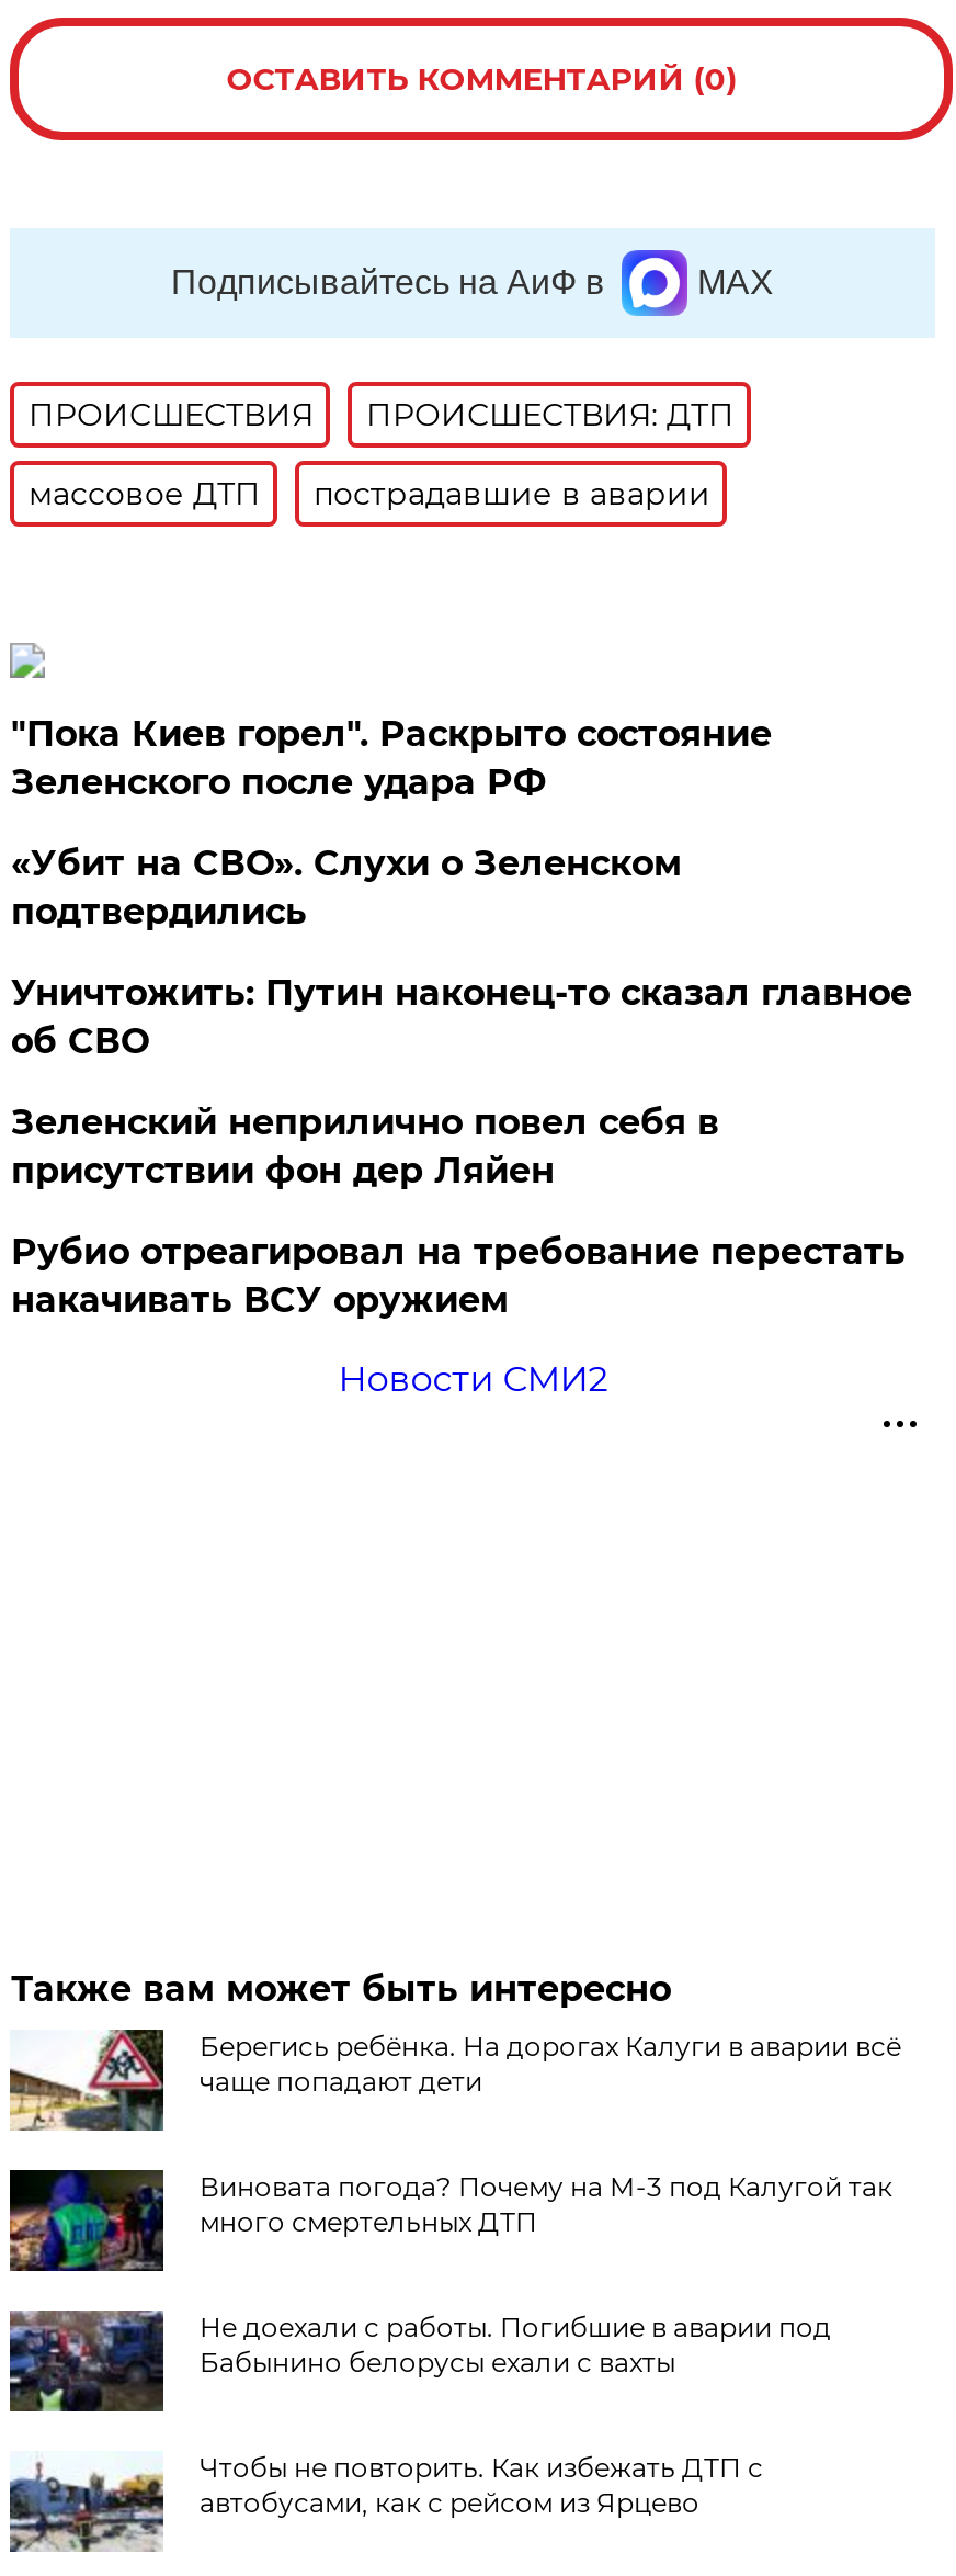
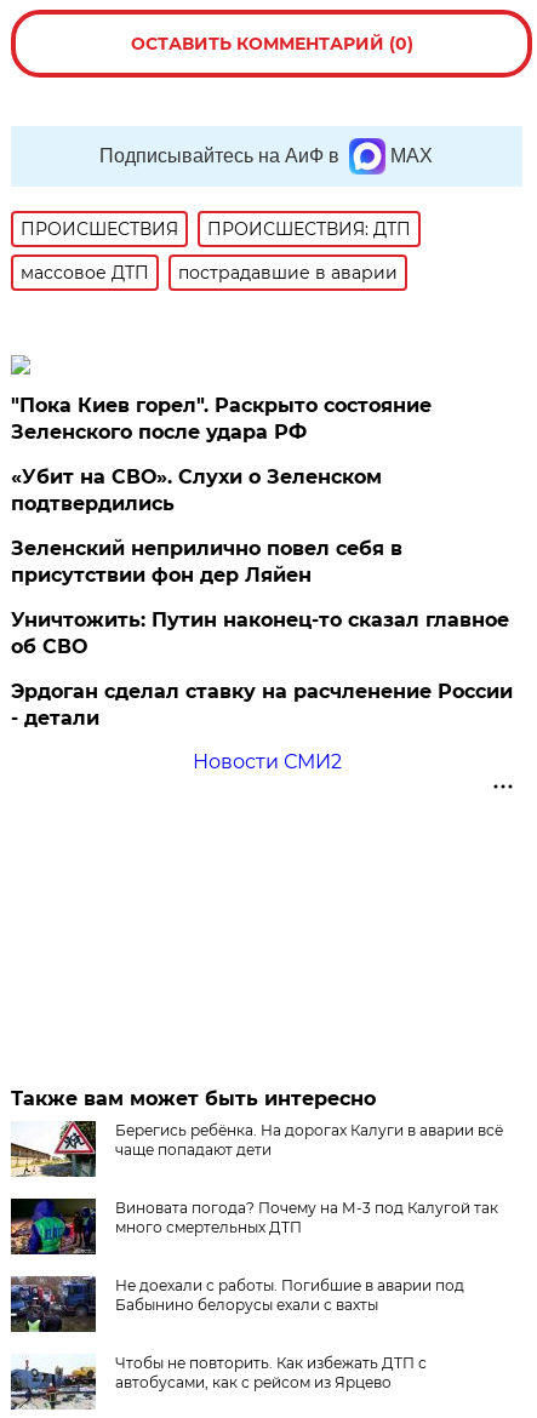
moved [11,972,912,1062] -> [11,608,510,658]: Уничтожить: Путин наконец-то сказал главное | об СВО
moved [11,1101,719,1191] -> [11,537,403,587]: Зеленский неприлично повел cебя в | присутствии фон дер Ляйен
[11,1231,905,1321] Рубио отреагировал на требование перестать | накачивать ВСУ оружием -> [11,680,513,730] Эрдоган сделал ставку на расчленение России | - детали

